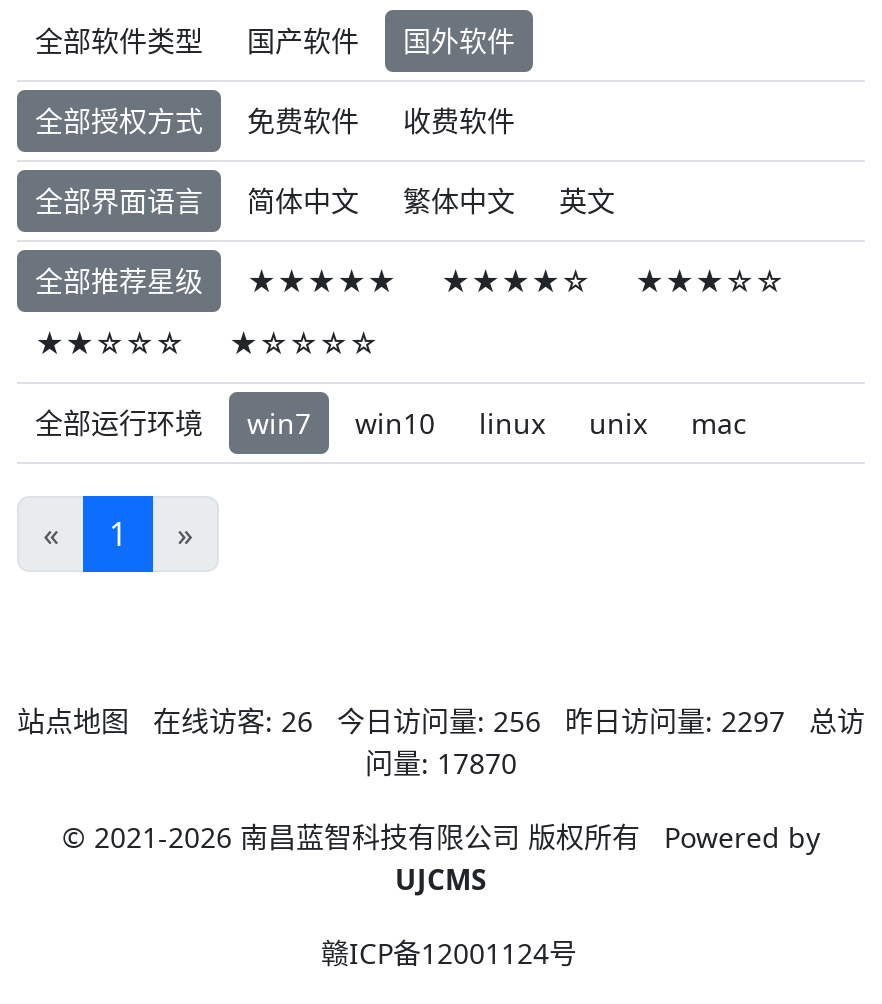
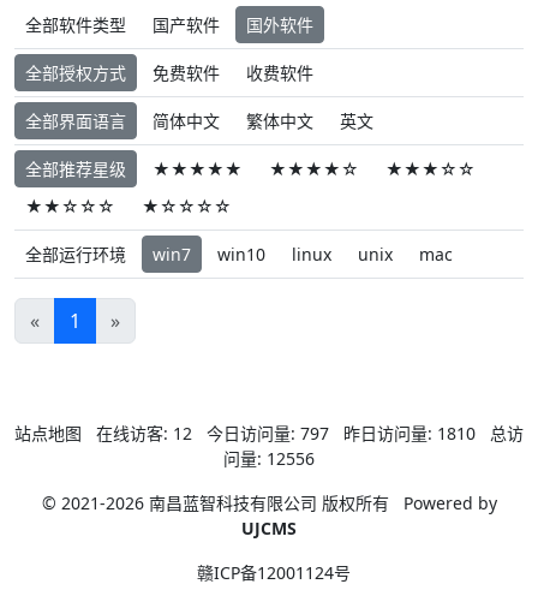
[153,702,313,740] 在线访客: 26 -> [96,422,192,445] 在线访客: 12
[337,702,541,740] 今日访问量: 256 -> [207,422,329,445] 今日访问量: 797
[565,702,785,740] 昨日访问量: 2297 -> [343,422,476,445] 昨日访问量: 1810
[365,744,517,782] 问量: 17870 -> [223,447,315,470] 问量: 12556

